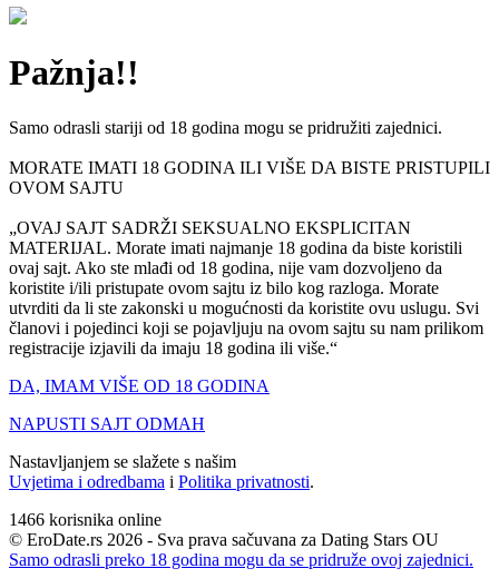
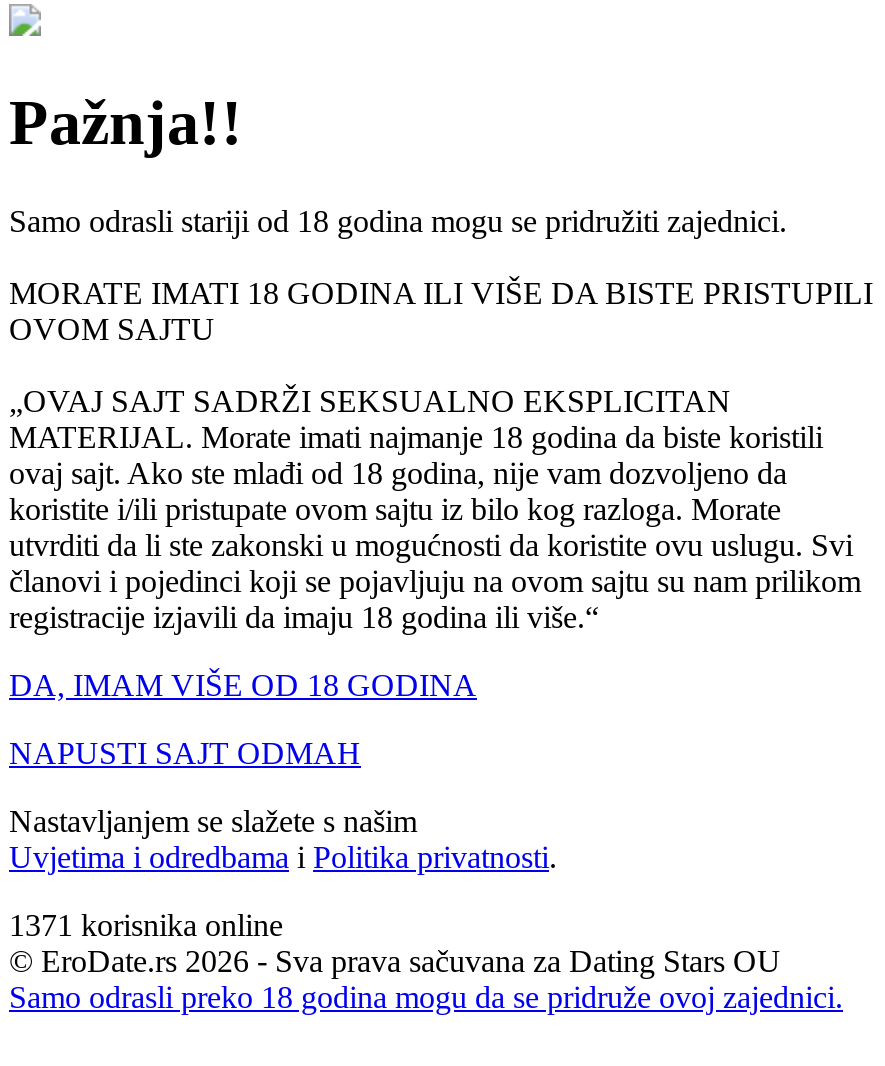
[9,510,162,529] 1466 korisnika online -> [9,908,283,942] 1371 korisnika online

